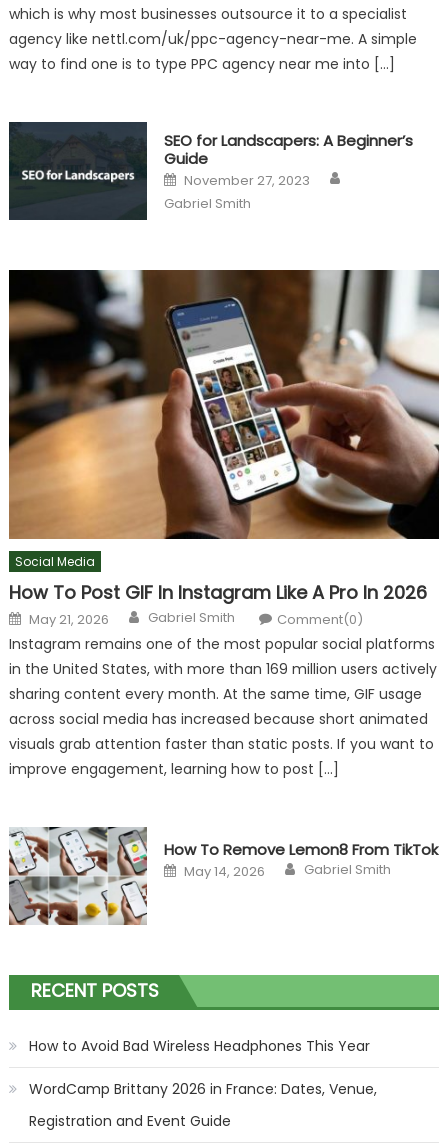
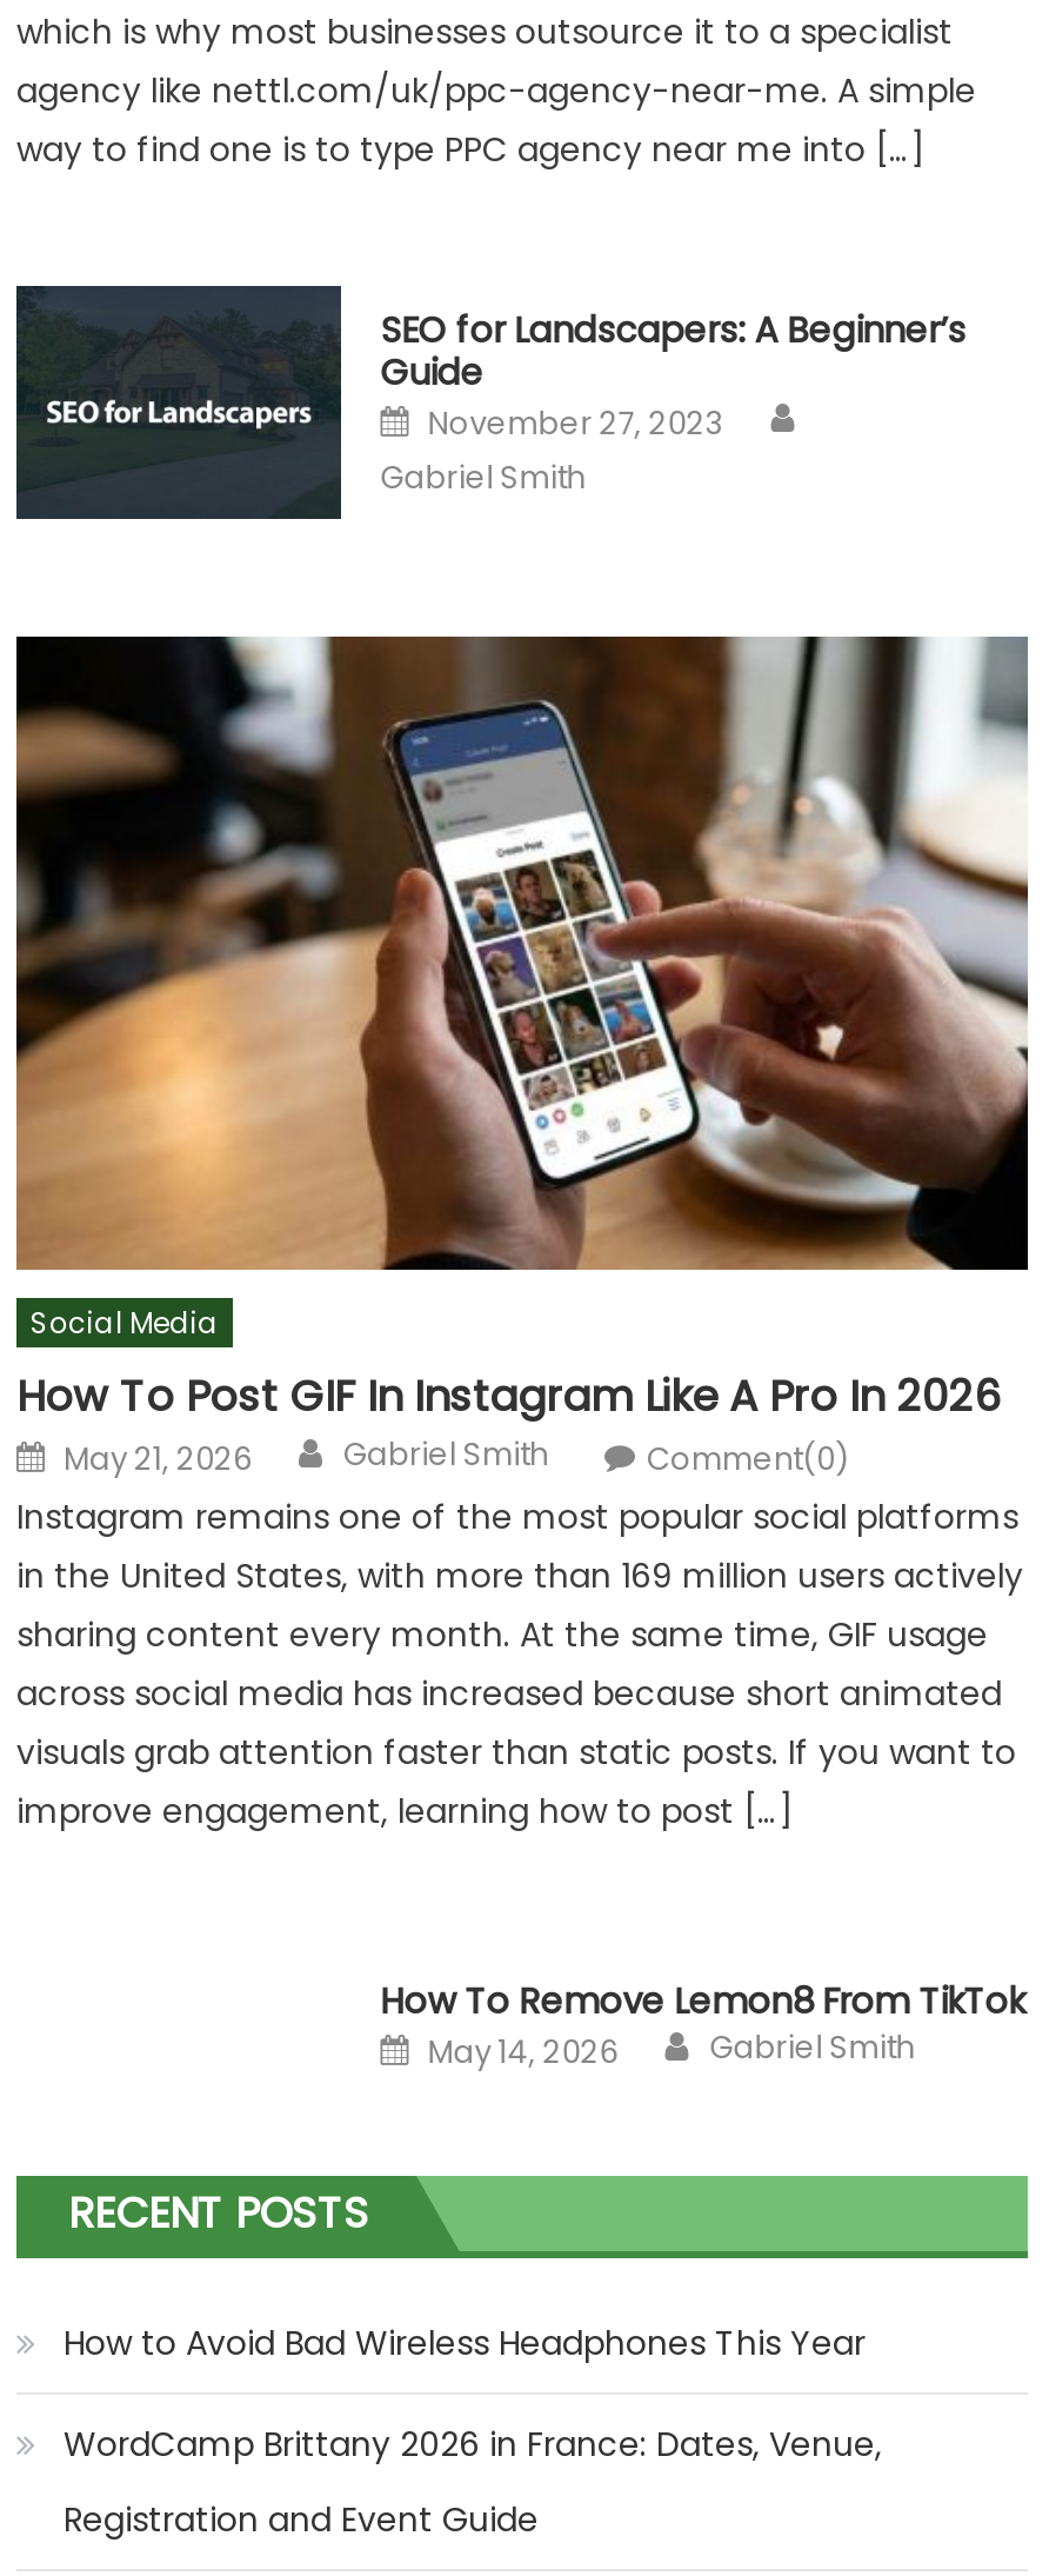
[8,826,148,926] [image] -> none

